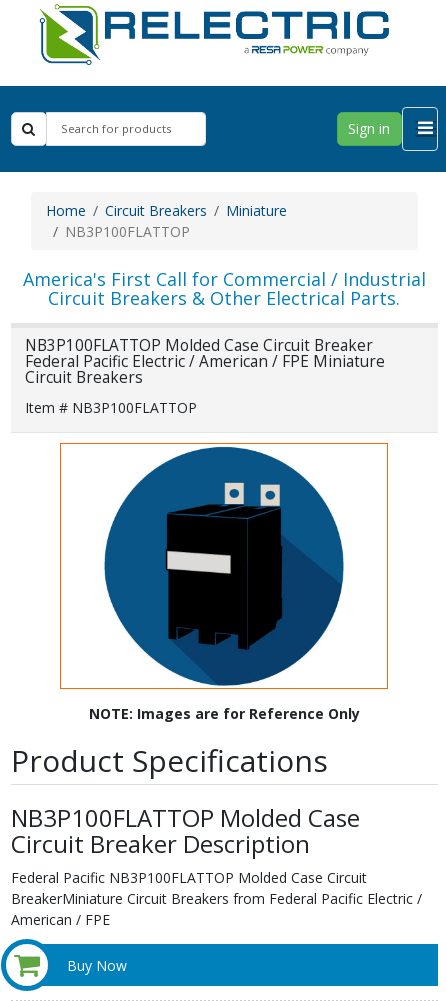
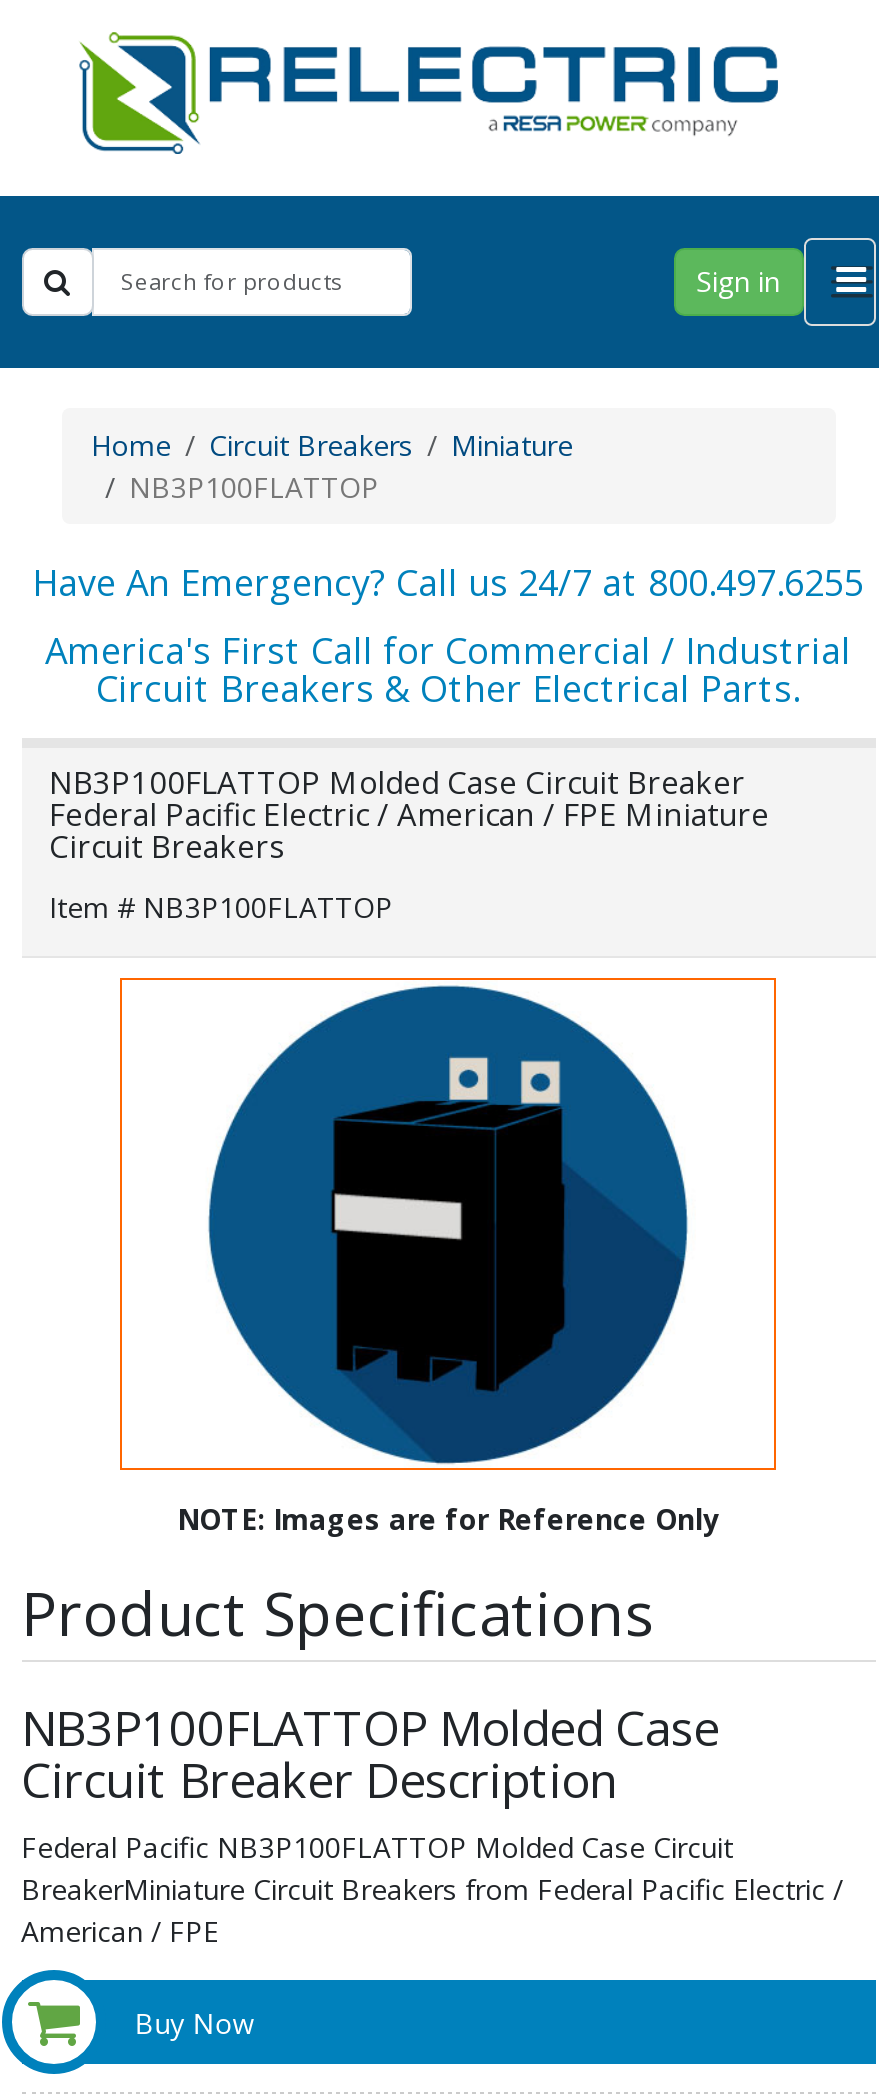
none -> [32,558,864,606] Have An Emergency? Call us 24/7 at 800.497.6255

